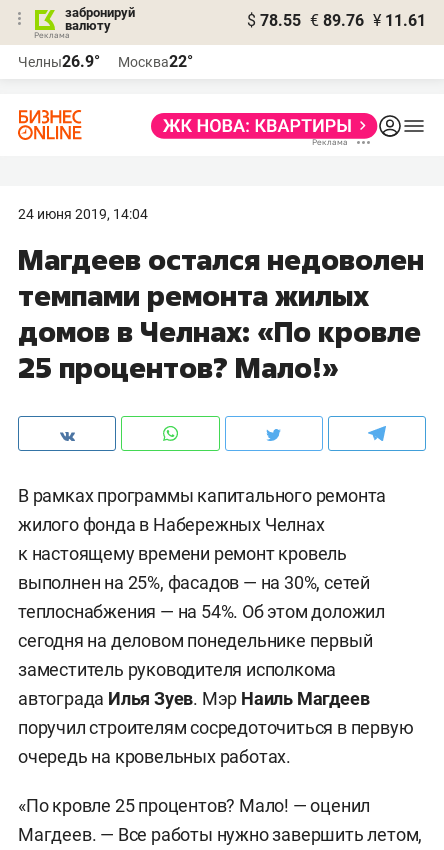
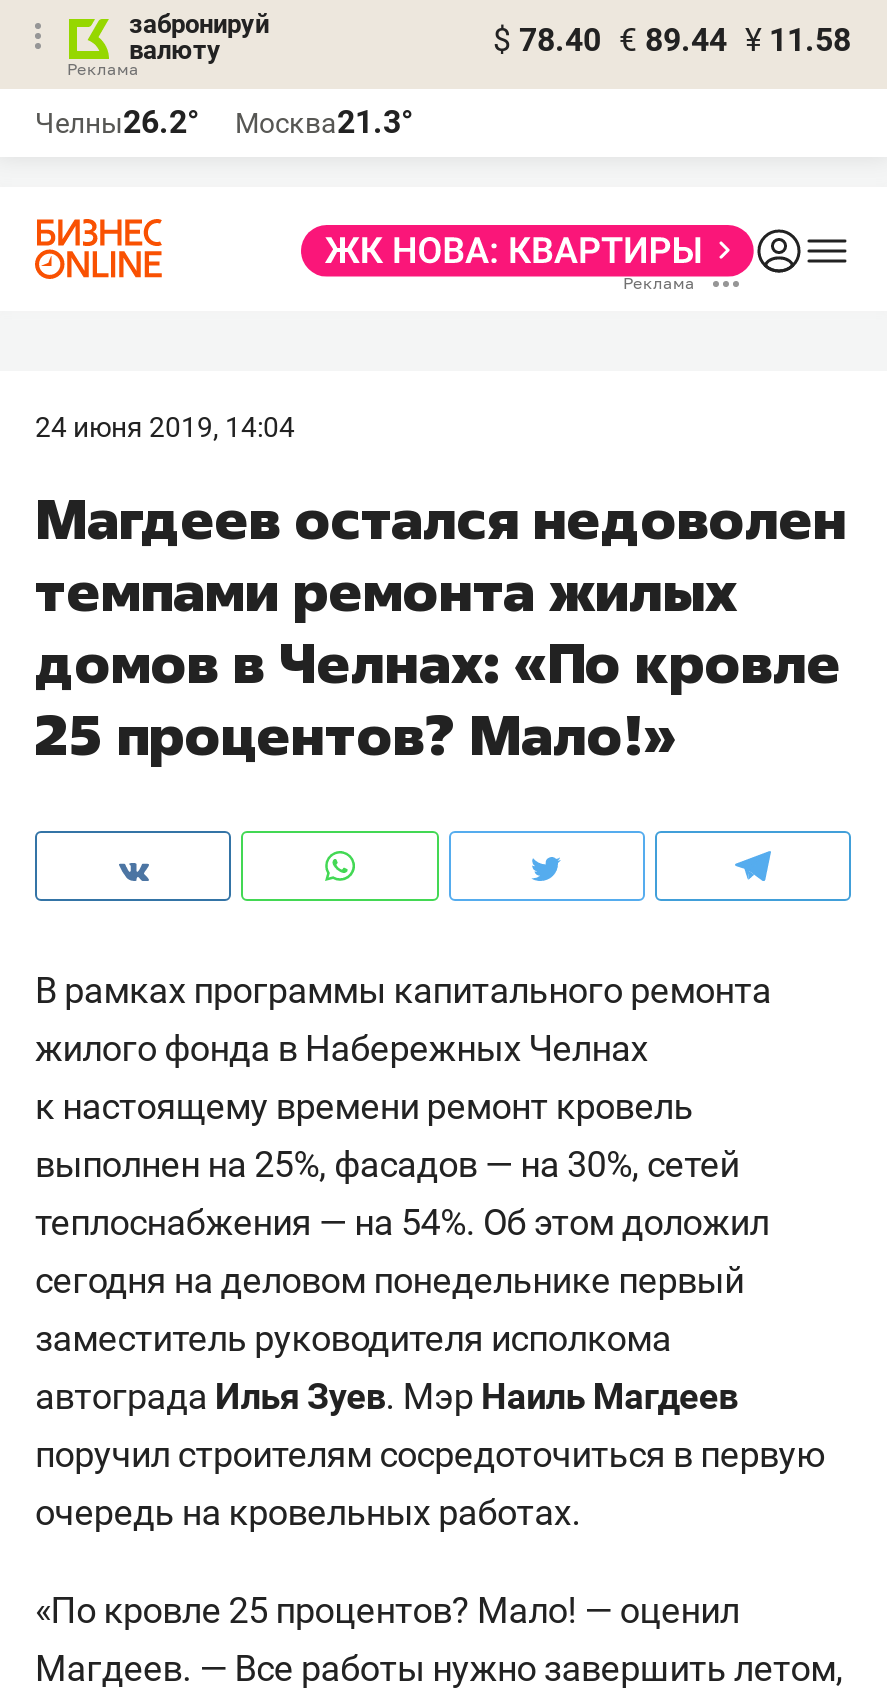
[247,11,426,30] $ 78.55 € 89.76 ¥ 11.61 -> [493,21,851,59] $ 78.40 € 89.44 ¥ 11.58
[18,52,100,71] Челны26.9° -> [35,103,199,141] Челны26.2°
[118,52,193,71] Москва22° -> [235,103,413,141] Москва21.3°

